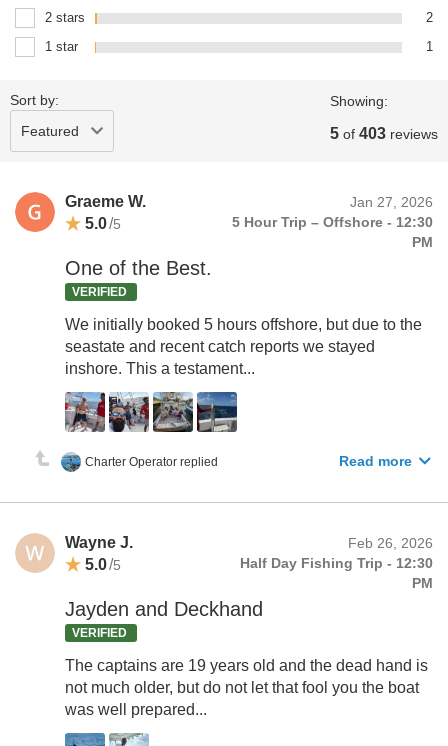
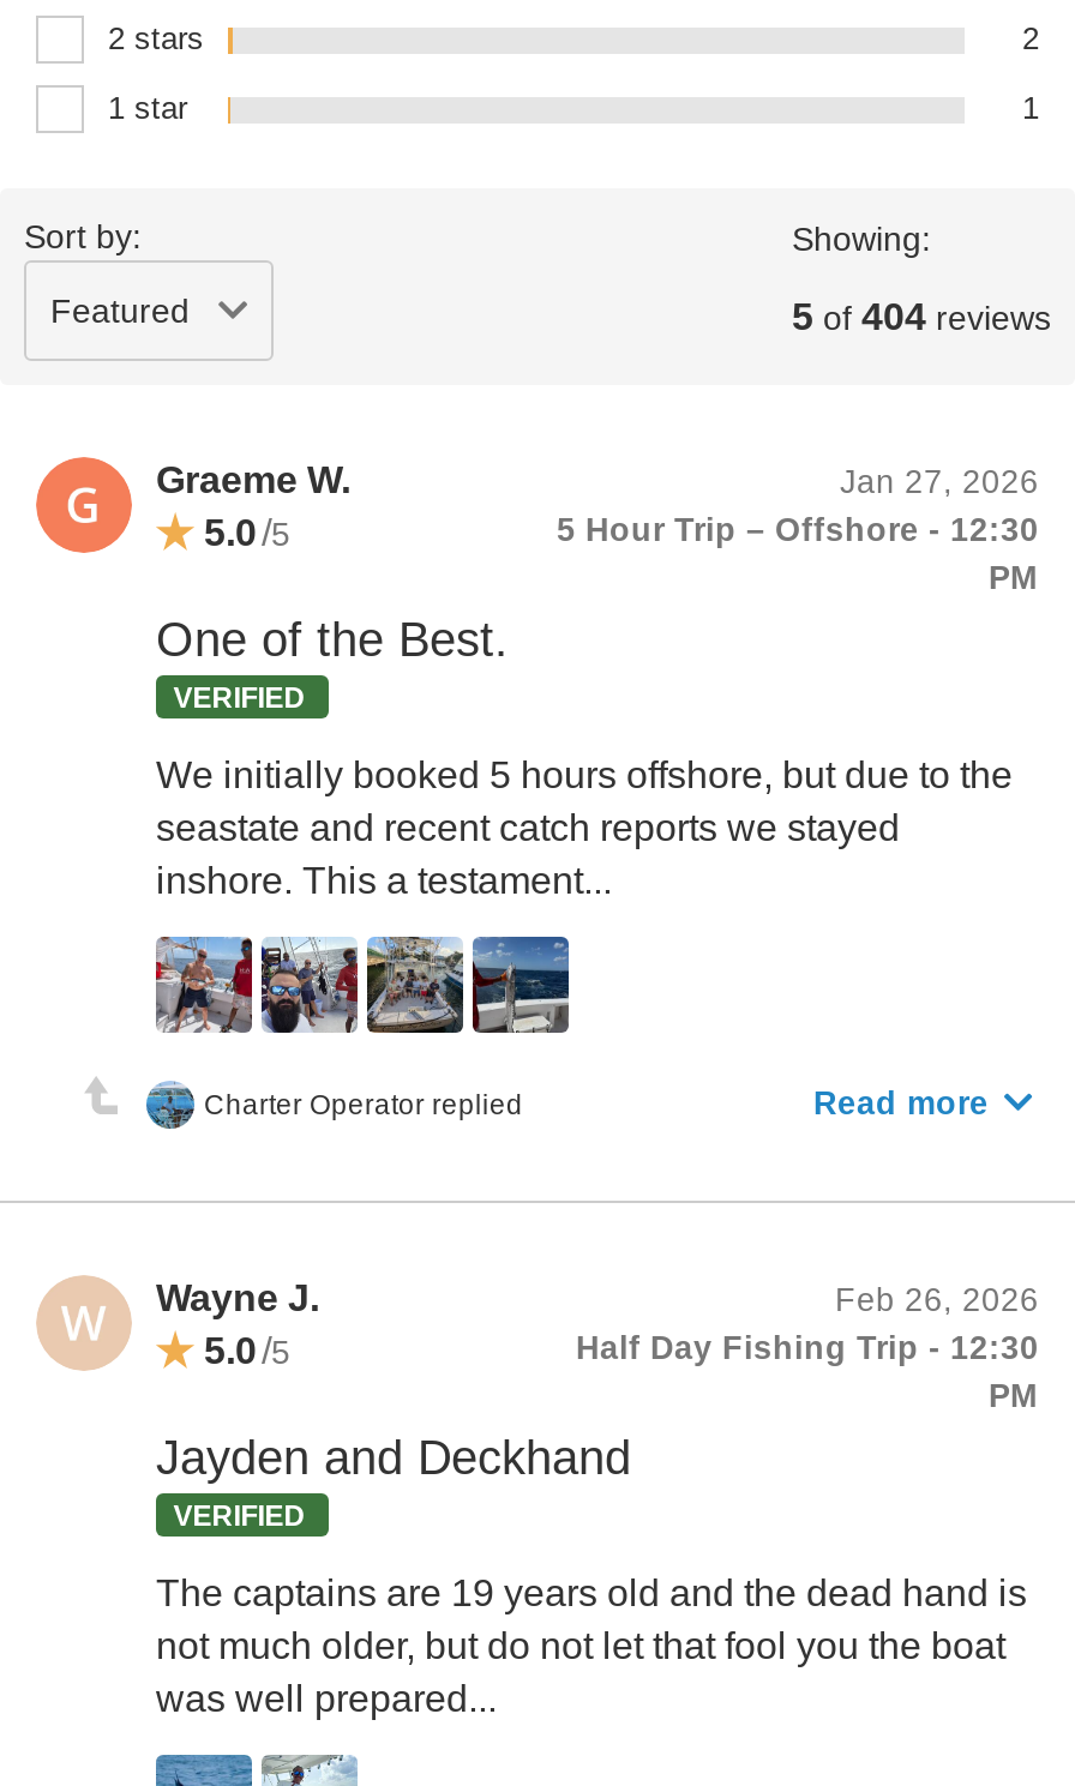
[330,125,438,142] 5 of 403 reviews -> [792,296,1051,337] 5 of 404 reviews

